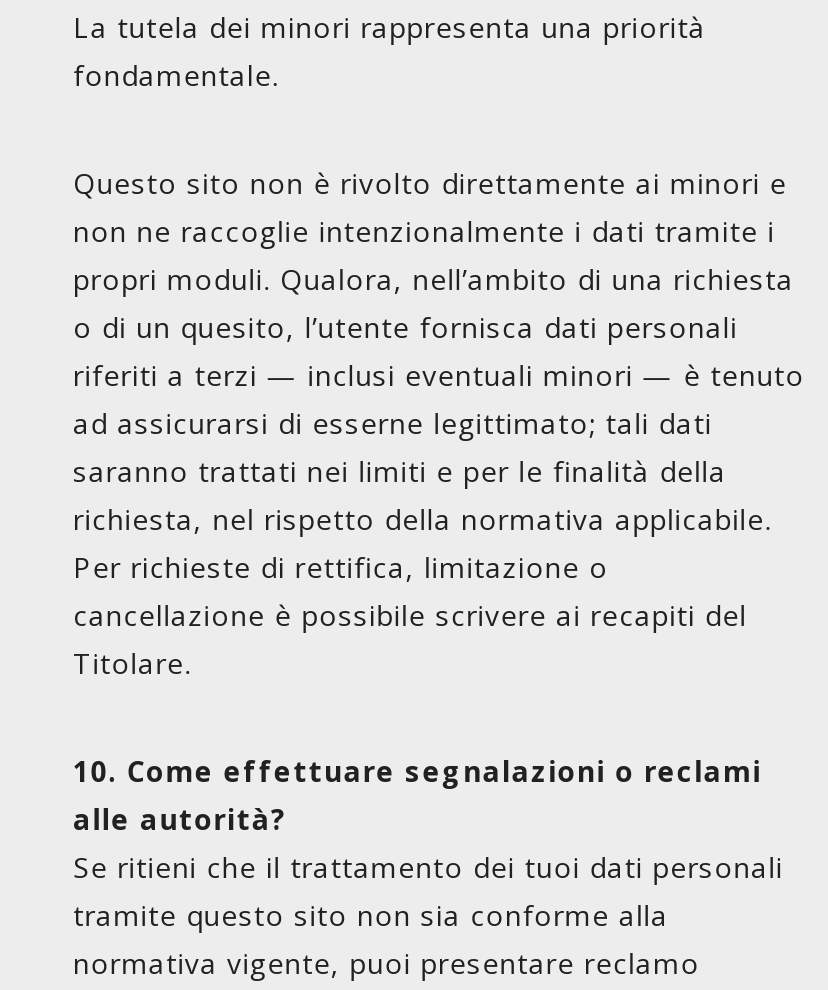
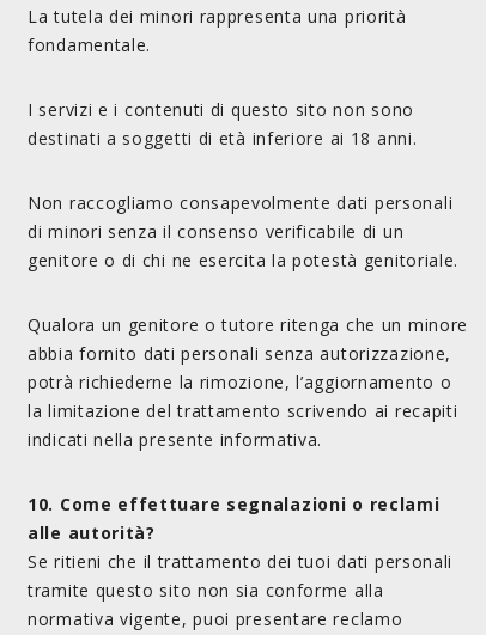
[73,164,805,682] Questo sito non è rivolto direttamente ai minori e | non ne raccoglie intenzionalmente i dati tramite i | propri moduli. Qualora, nell’ambito di una richiesta | o di un quesito, l’utente fornisca dati personali | riferiti a terzi — inclusi eventuali minori — è tenuto | ad assicurarsi di esserne legittimato; tali dati | saranno trattati nei limiti e per le finalità della | richiesta, nel rispetto della normativa applicabile. | Per richieste di rettifica, limitazione o | cancellazione è possibile scrivere ai recapiti del | Titolare. -> [28,98,468,451] I servizi e i contenuti di questo sito non sono | destinati a soggetti di età inferiore ai 18 anni. | Non raccogliamo consapevolmente dati personali | di minori senza il consenso verificabile di un | genitore o di chi ne esercita la potestà genitoriale. | Qualora un genitore o tutore ritenga che un minore | abbia fornito dati personali senza autorizzazione, | potrà richiederne la rimozione, l’aggiornamento o | la limitazione del trattamento scrivendo ai recapiti | indicati nella presente informativa.

